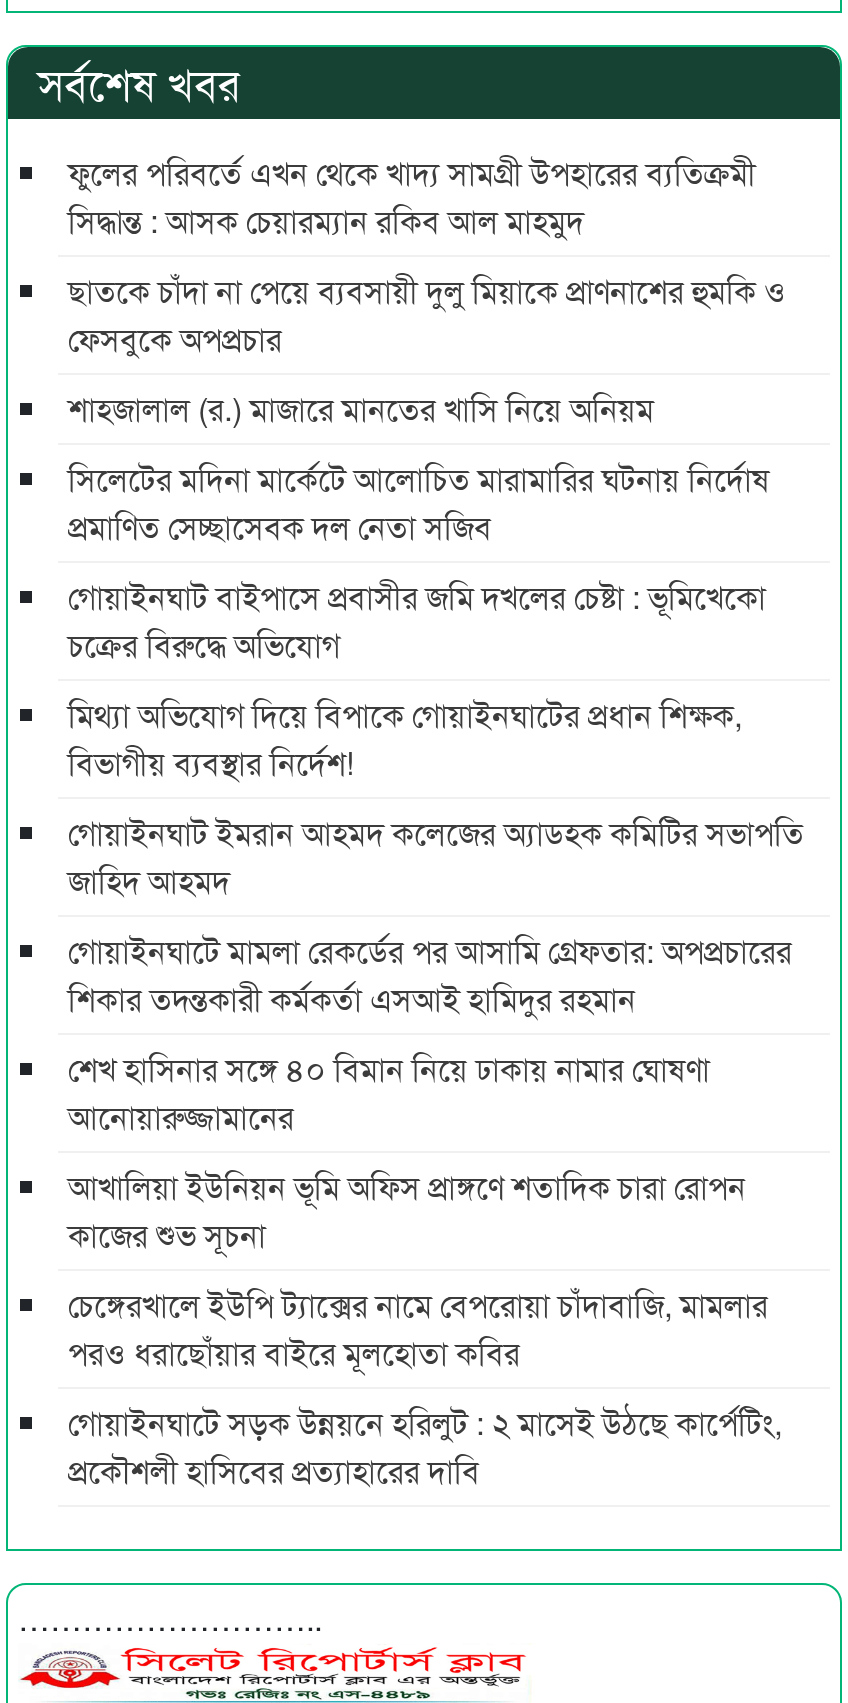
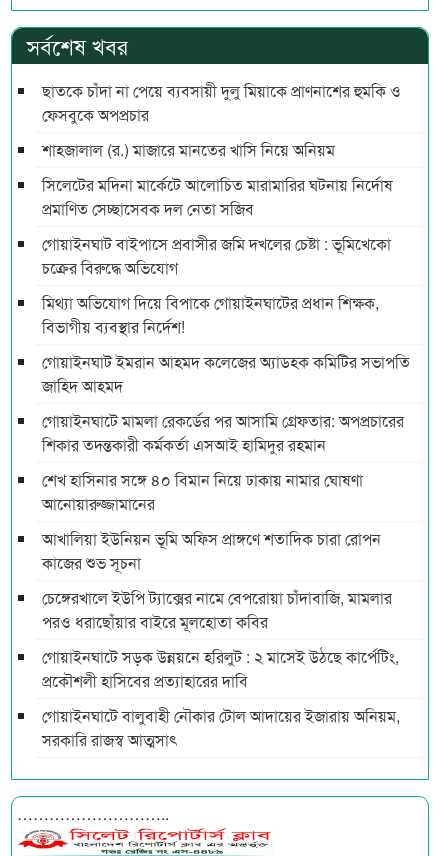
[68,149,756,243] ফুলের পরিবর্তে এখন থেকে খাদ্য সামগ্রী উপহারের ব্যতিক্রমী | সিদ্ধান্ত : আসক চেয়ারম্যান রকিব আল মাহমুদ -> none
moved [68,267,792,1445] -> [42,79,404,668]: ছাতকে চাঁদা না পেয়ে ব্যবসায়ী দুলু মিয়াকে প্রাণনাশের হুমকি ও | ফেসবুকে অপপ্রচার | শাহজালাল (র.) মাজারে মানতের খাসি নিয়ে অনিয়ম | ... | পরও ধরাছোঁয়ার বাইরে মূলহোতা কবির | গোয়াইনঘাটে সড়ক উন্নয়নে হরিলুট : ২ মাসেই উঠছে কার্পেটিং,
none -> [42,704,400,751] গোয়াইনঘাটে বালুবাহী নৌকার টোল আদায়ের ইজারায় অনিয়ম, | সরকারি রাজস্ব আত্মসাৎ

